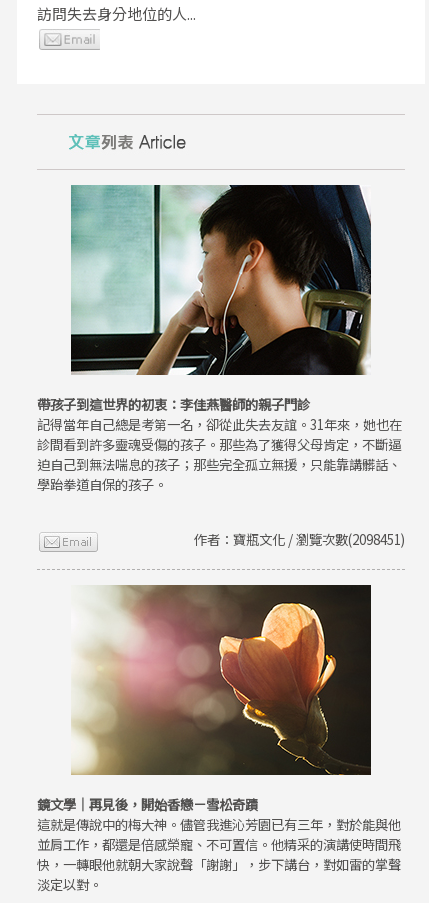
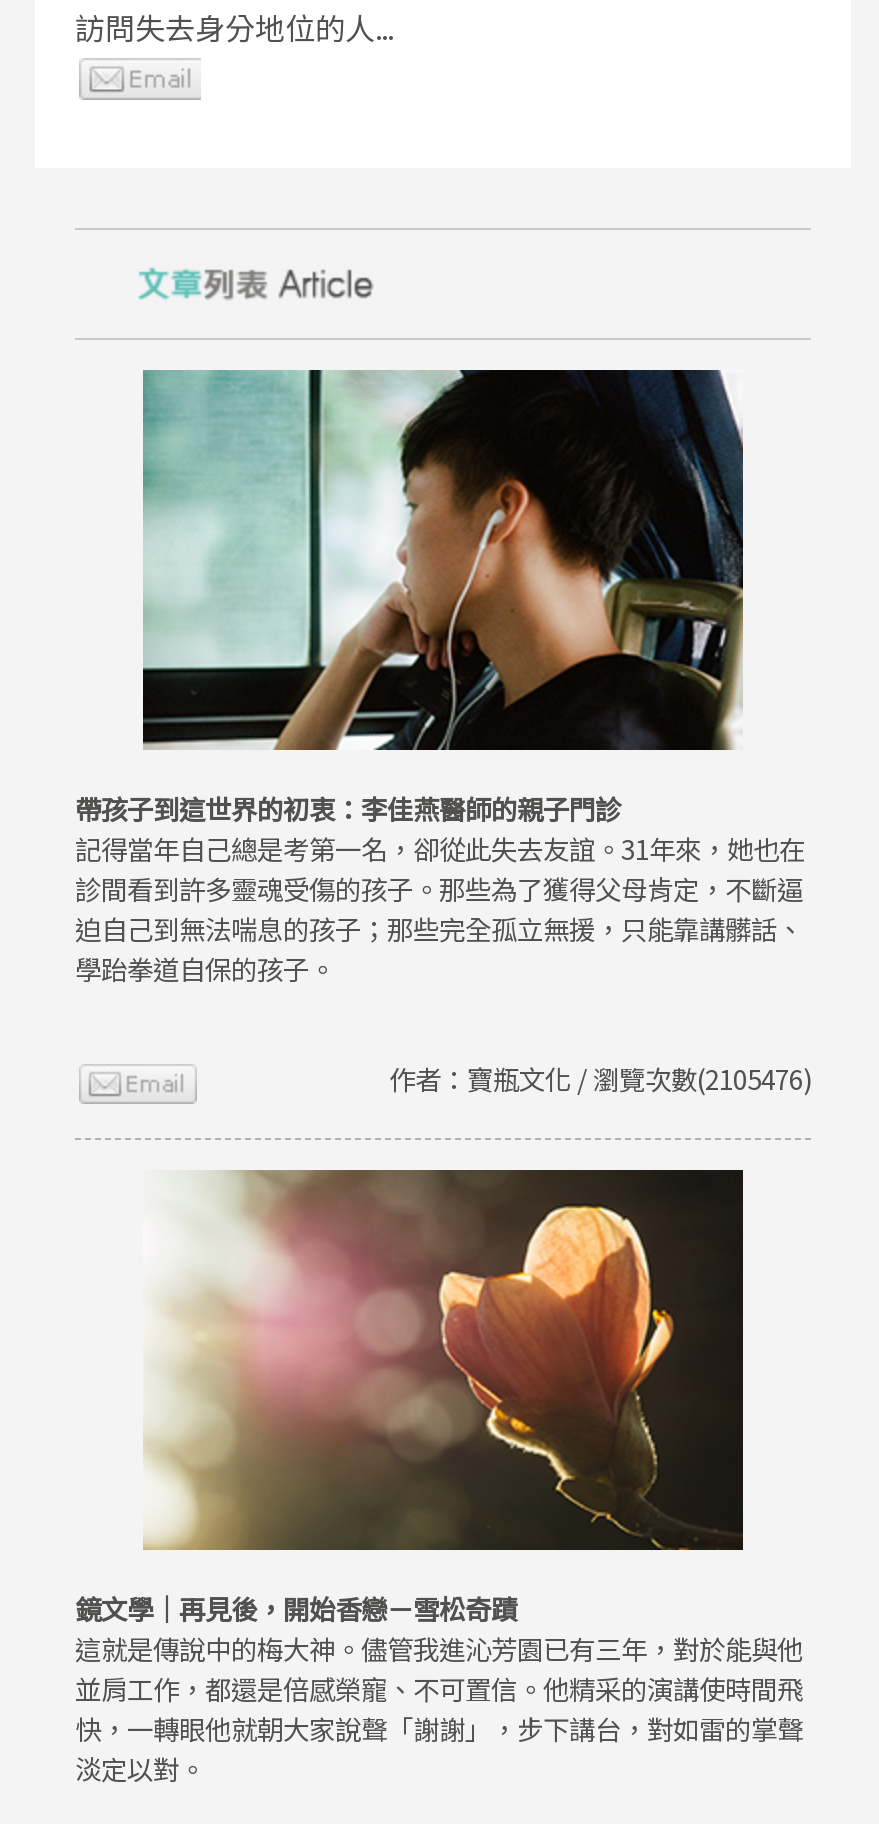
[194,530,405,549] 作者：寶瓶文化 / 瀏覽次數(2098451) -> [389,1059,811,1097] 作者：寶瓶文化 / 瀏覽次數(2105476)

